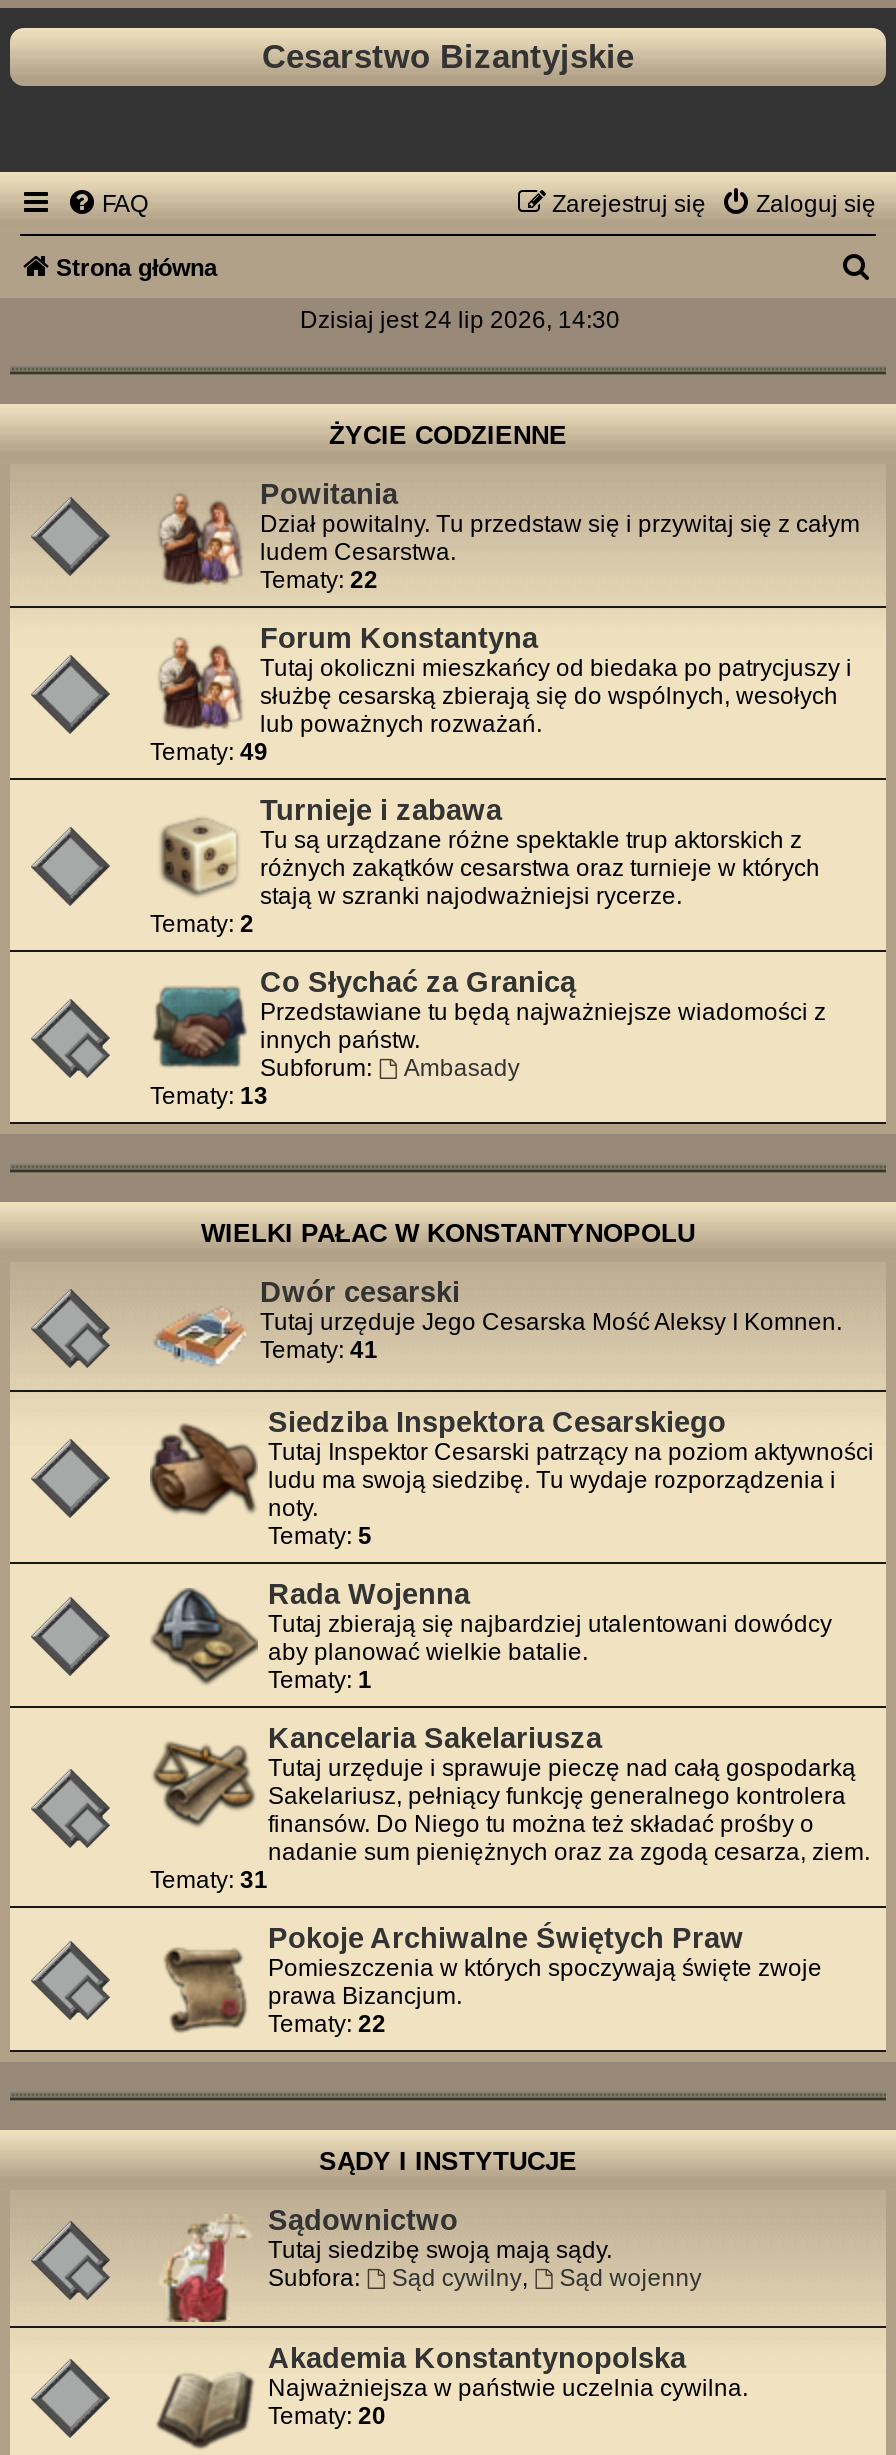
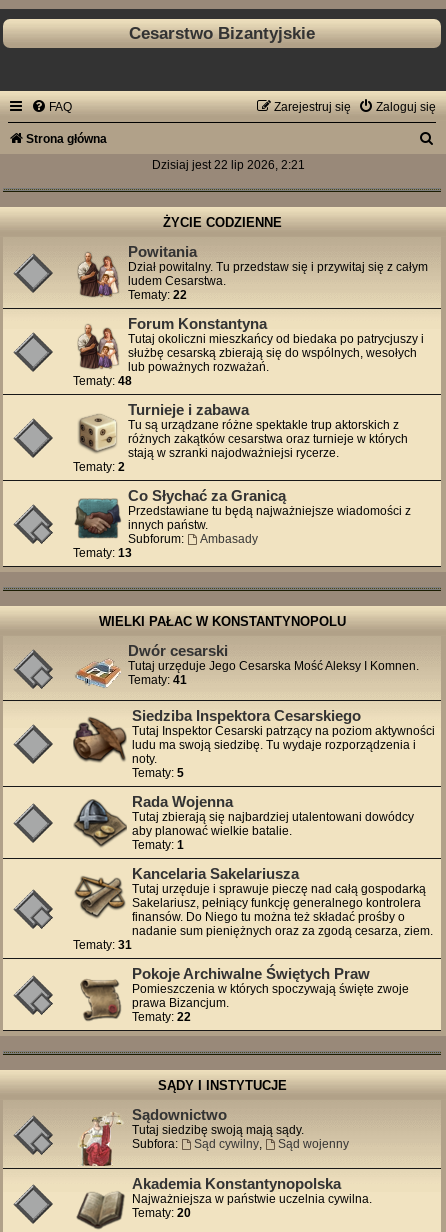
[300,306,620,334] Dzisiaj jest 24 lip 2026, 14:30 -> [151,158,304,172] Dzisiaj jest 22 lip 2026, 2:21
[150,738,268,766] Tematy: 49 -> [73,374,132,388] Tematy: 48

